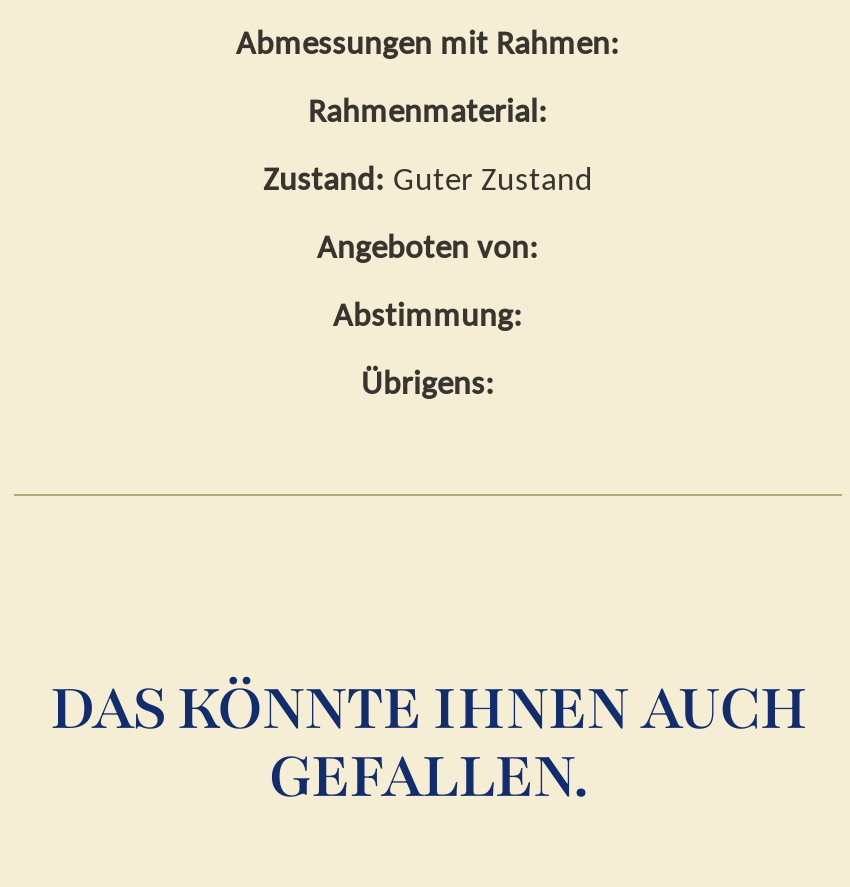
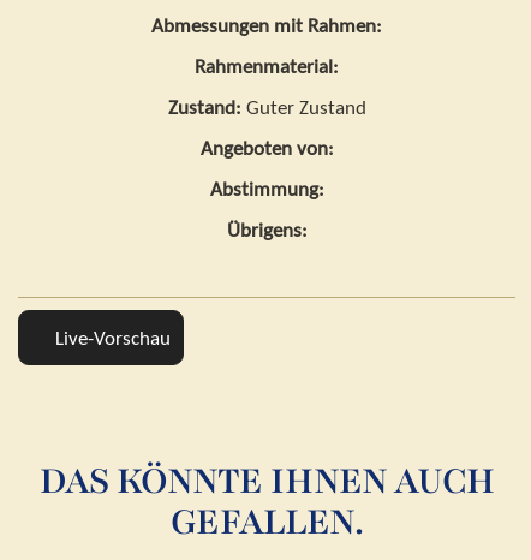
none -> [55,325,171,349] Live-Vorschau

